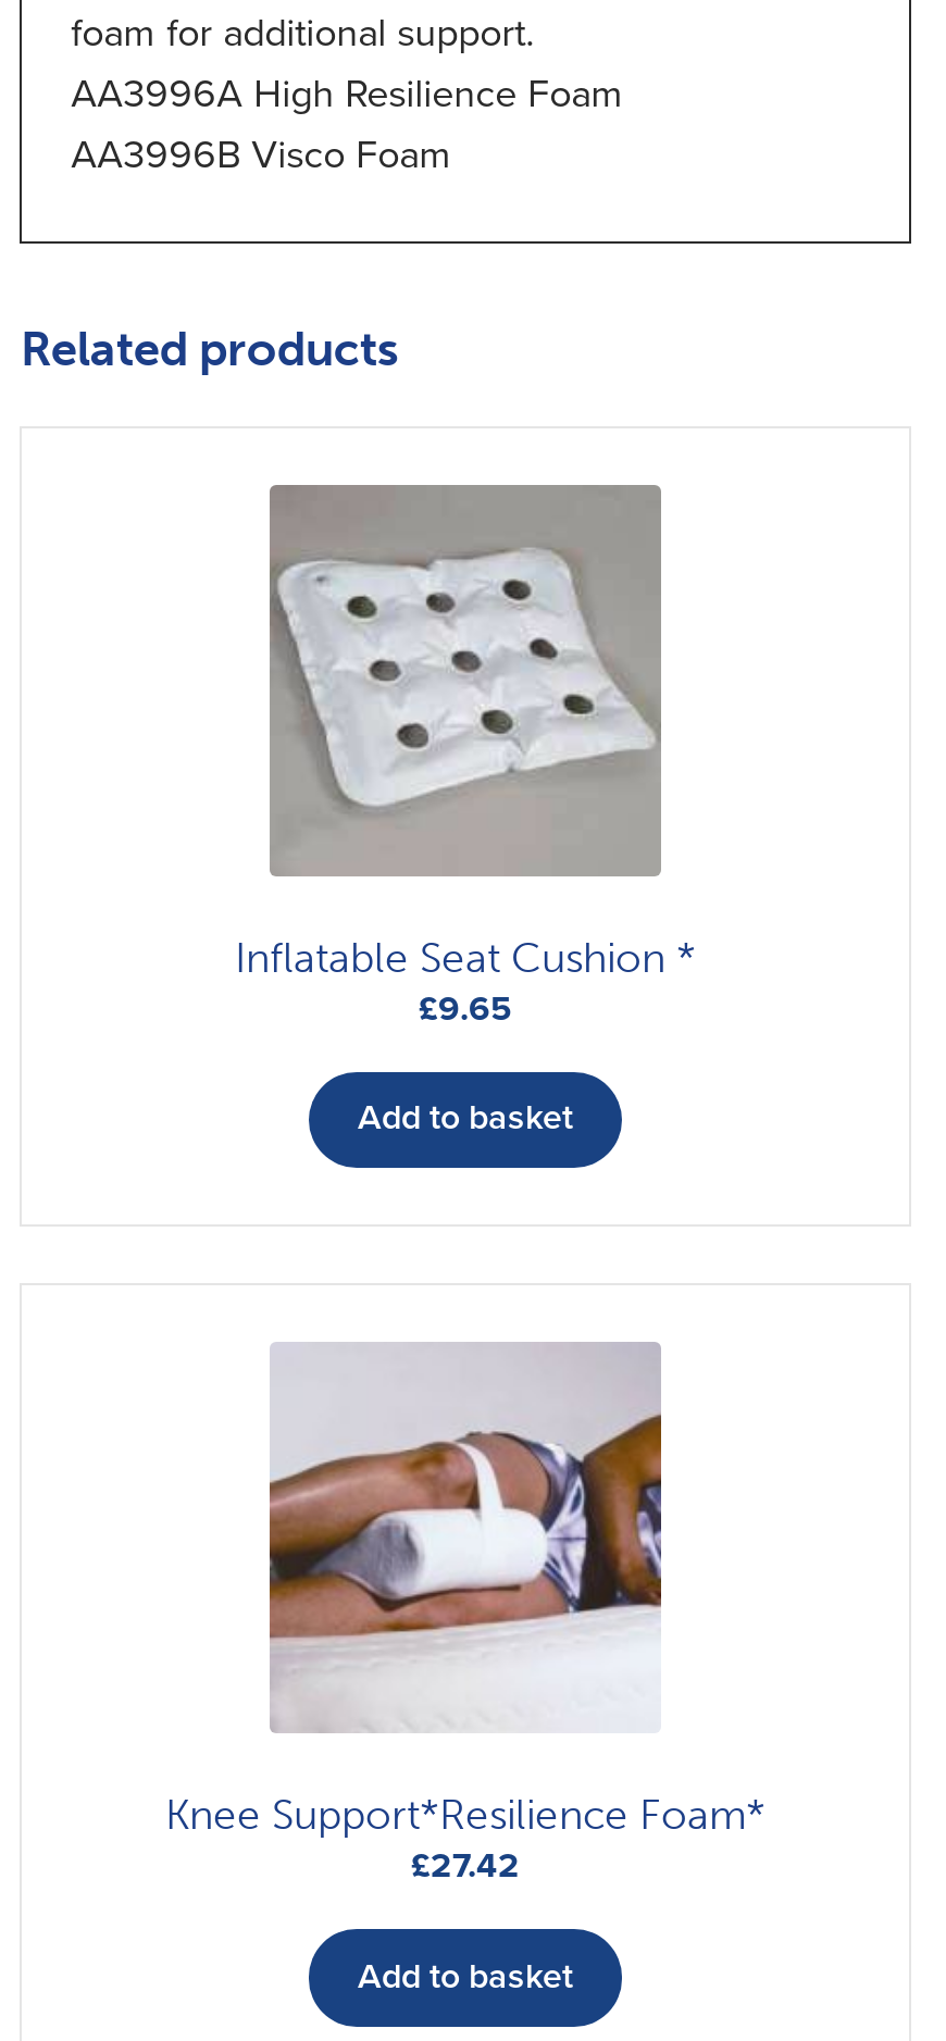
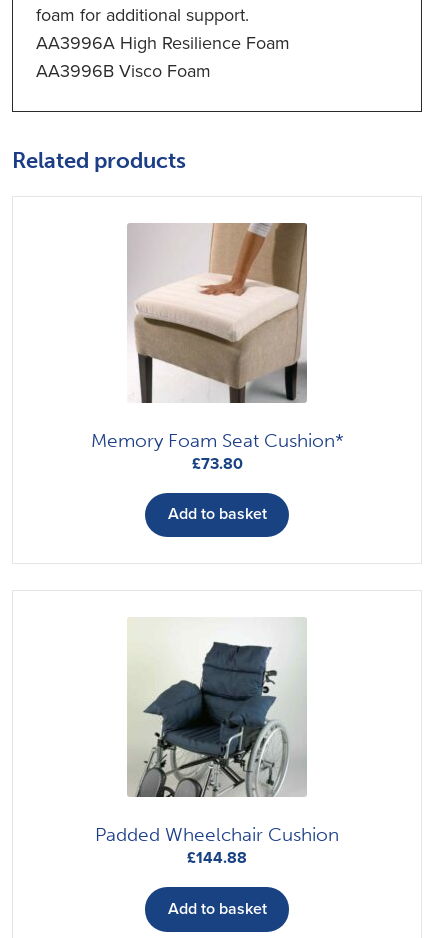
[235,485,696,1030] [image] | Inflatable Seat Cushion * | £9.65 -> [90,223,343,473] [image] | Memory Foam Seat Cushion* | £73.80
[165,1344,765,1887] [image] | Knee Support*Resilience Foam* | £27.42 -> [95,619,339,868] [image] | Padded Wheelchair Cushion | £144.88

